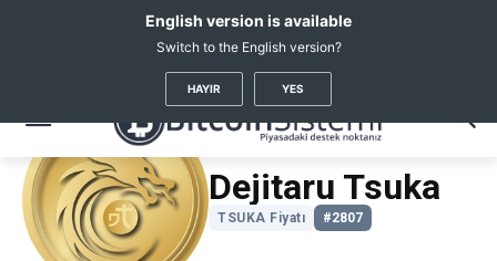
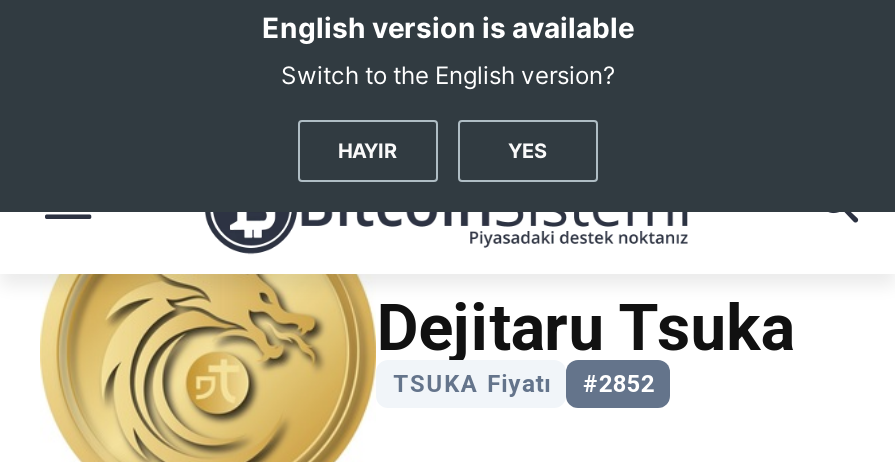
[218,210,363,226] TSUKA Fiyatı #2807 -> [393,370,655,398] TSUKA Fiyatı #2852

